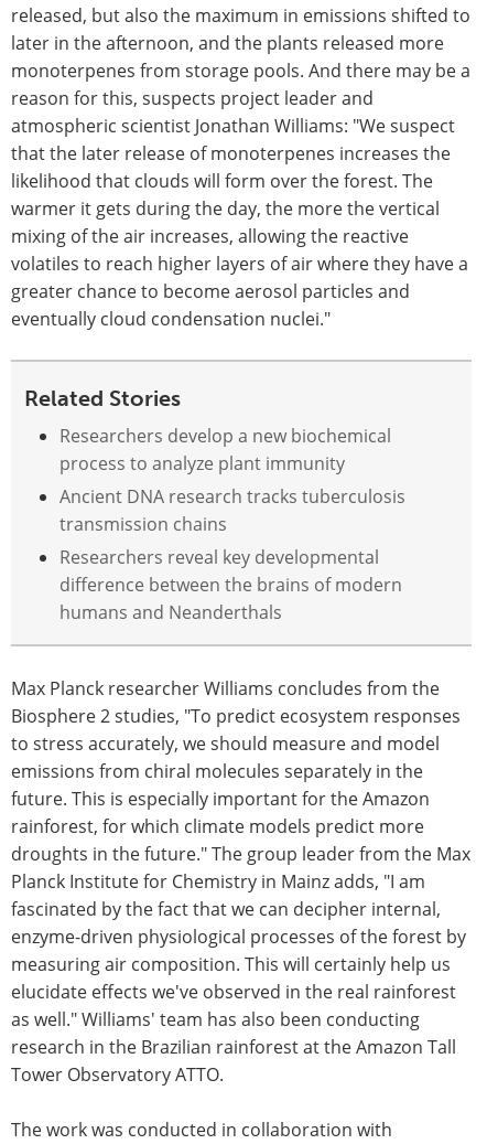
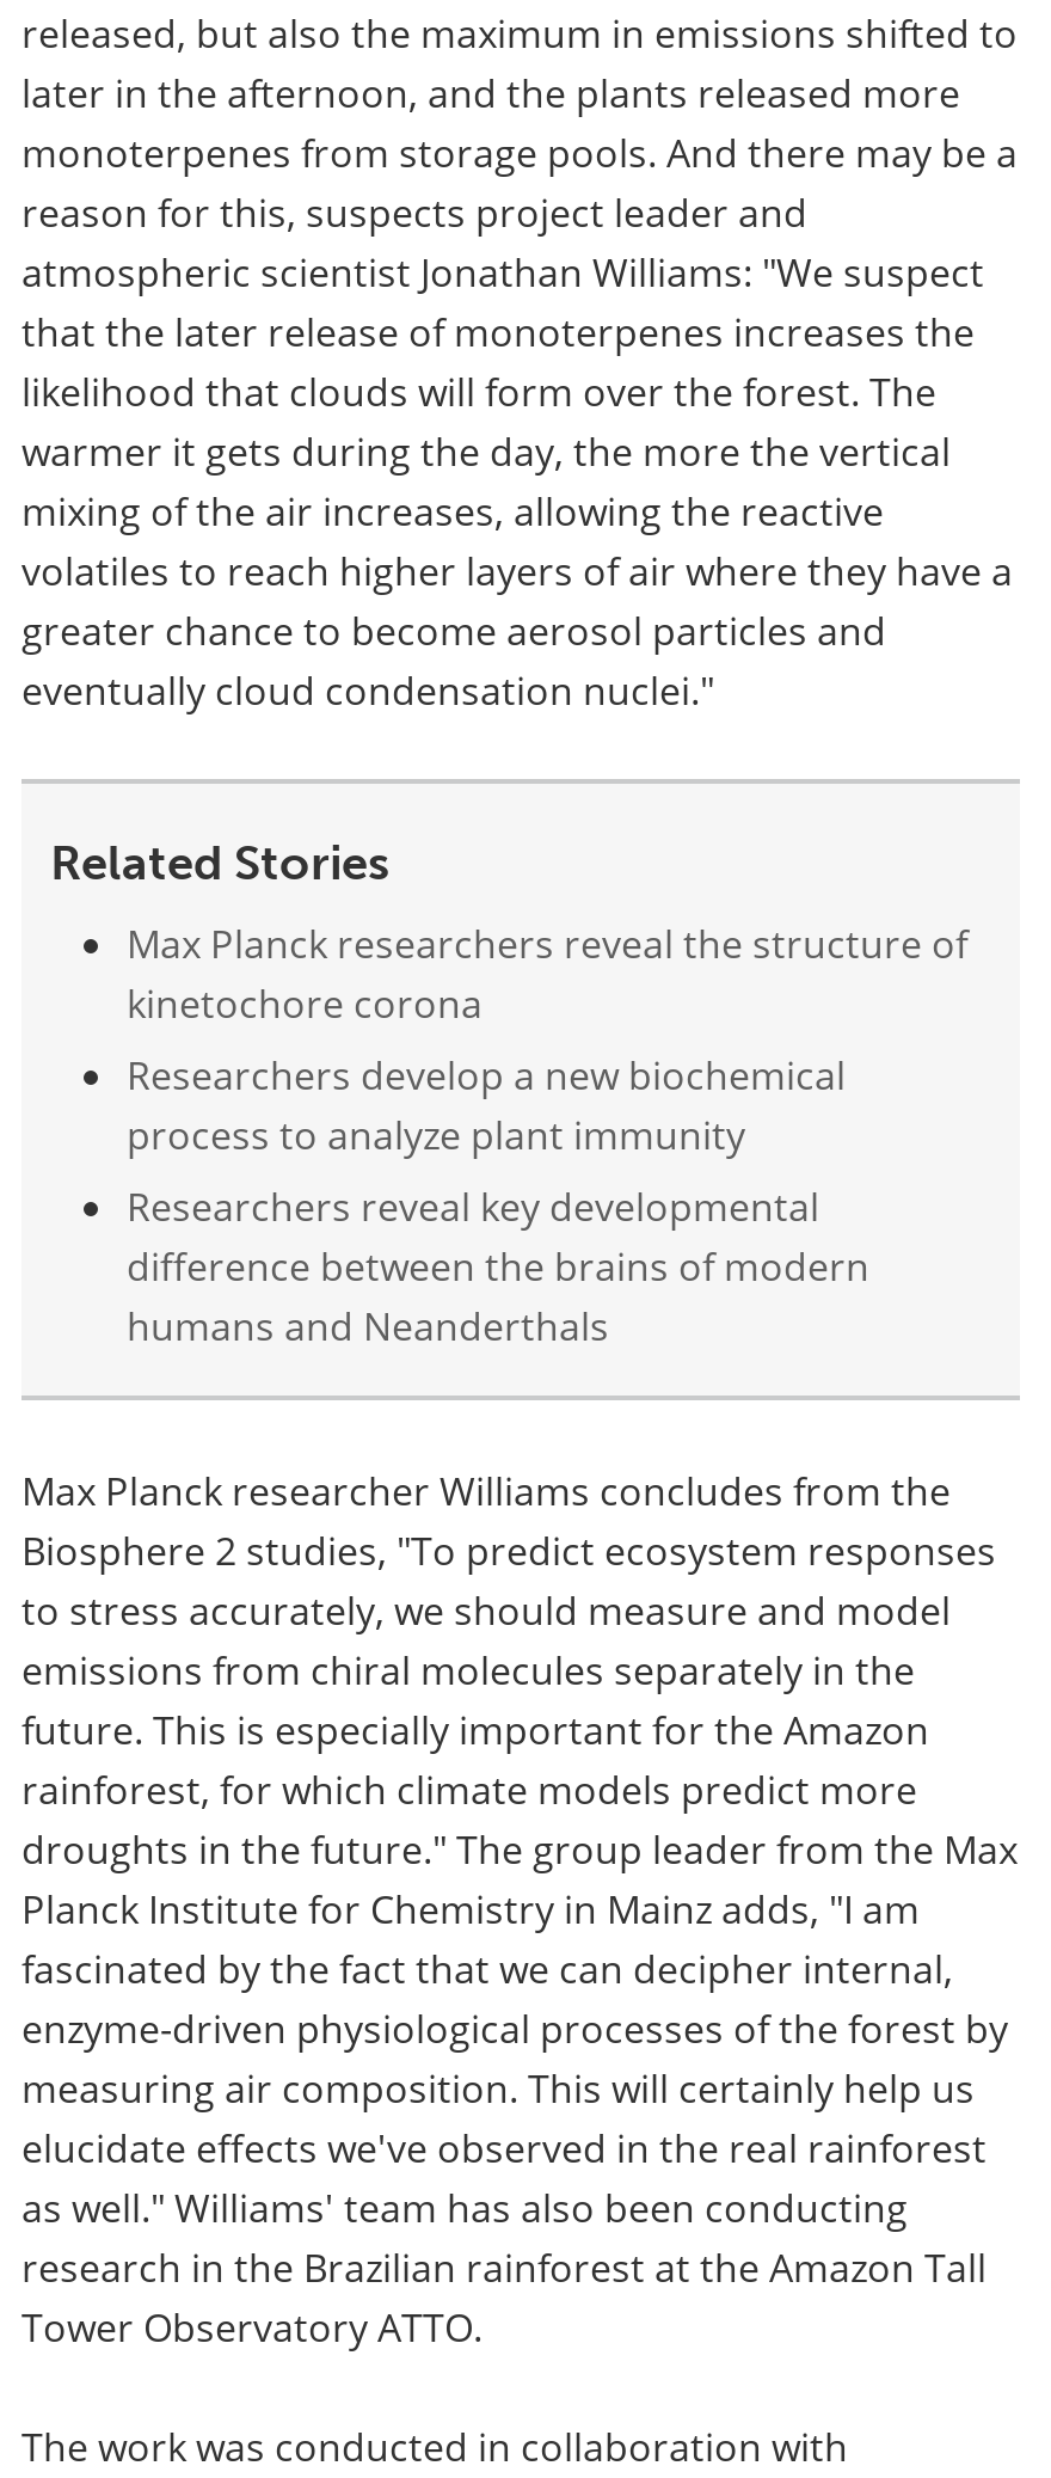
none -> [127,918,967,1028] Max Planck researchers reveal the structure of | kinetochore corona
moved [59,424,391,474] -> [127,1049,846,1159]: Researchers develop a new biochemical | process to analyze plant immunity
[59,484,405,535] Ancient DNA research tracks tuberculosis | transmission chains -> none

